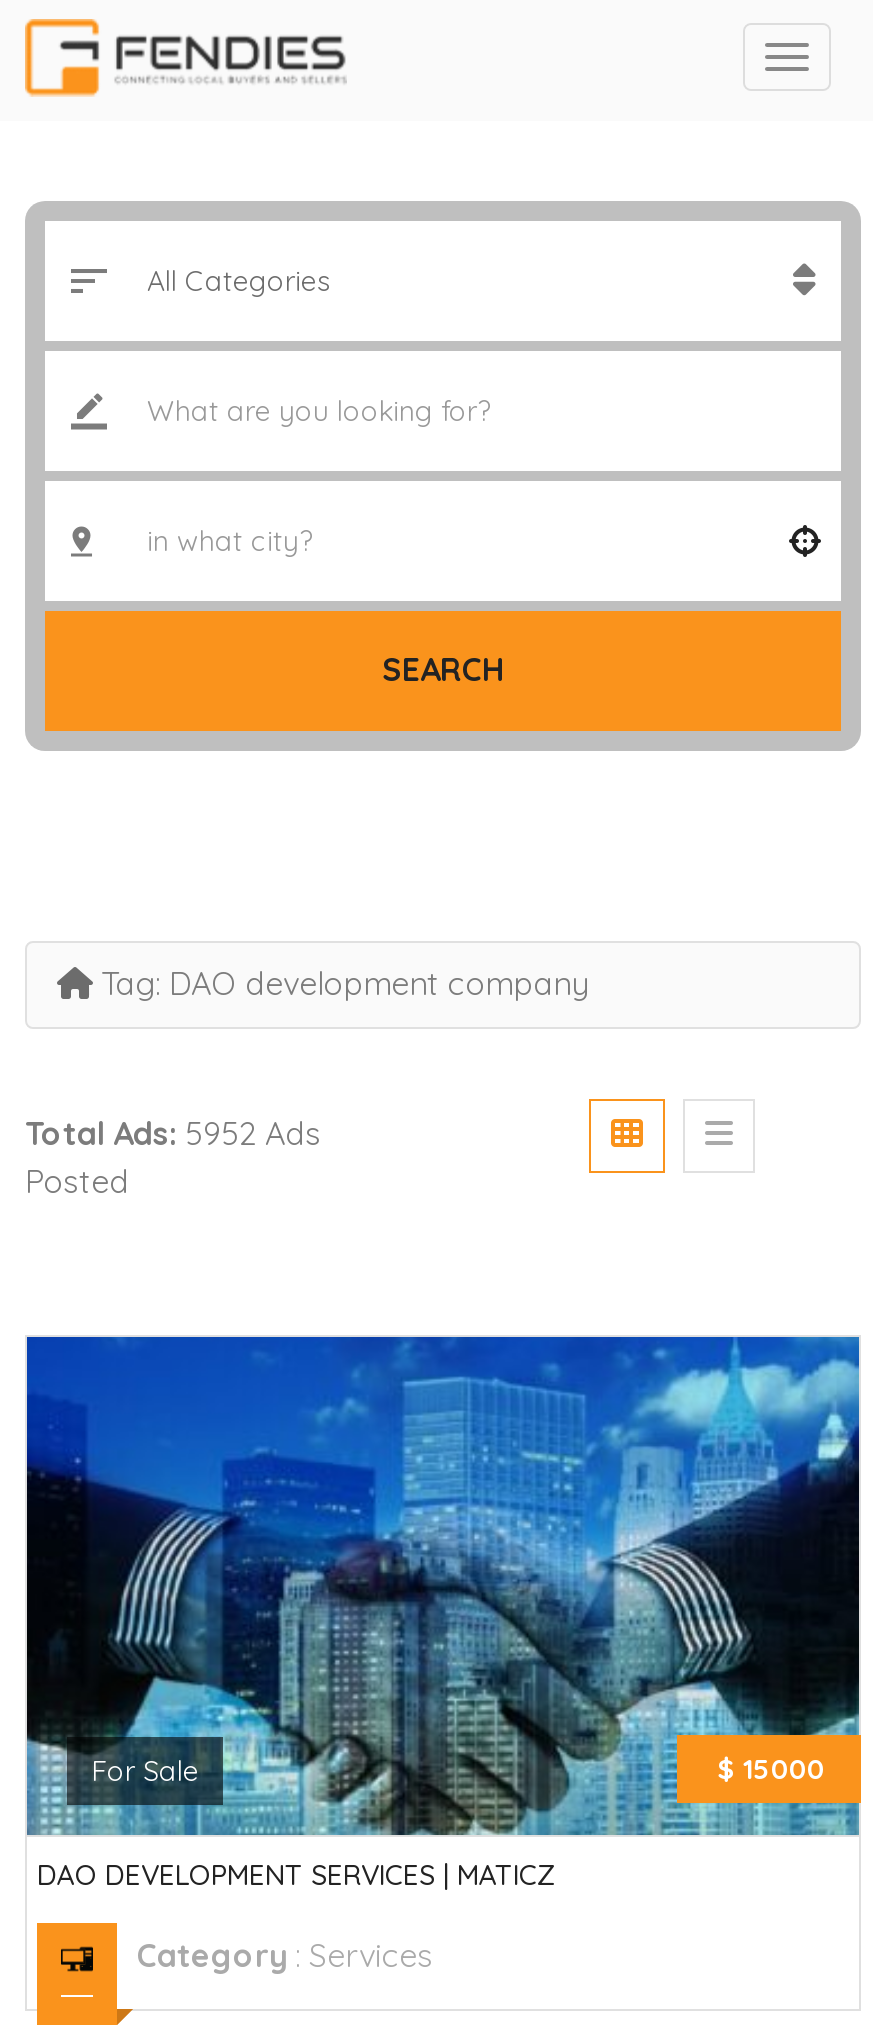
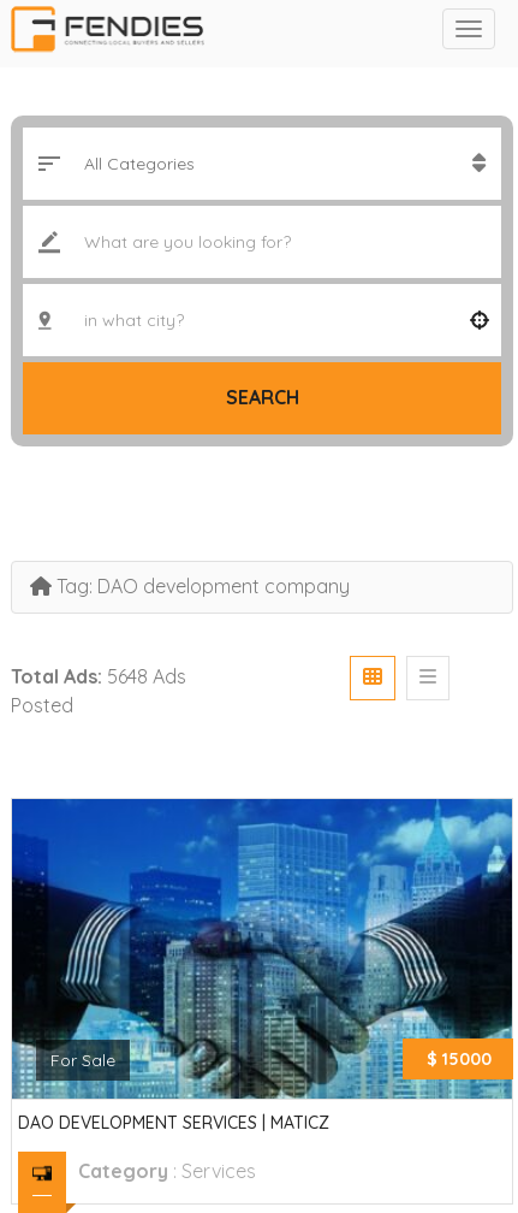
[25,1113,321,1153] Total Ads: 5952 Ads -> [11,664,186,688] Total Ads: 5648 Ads

